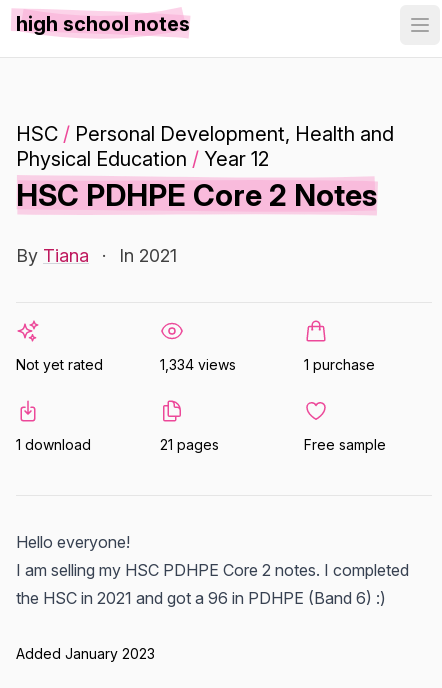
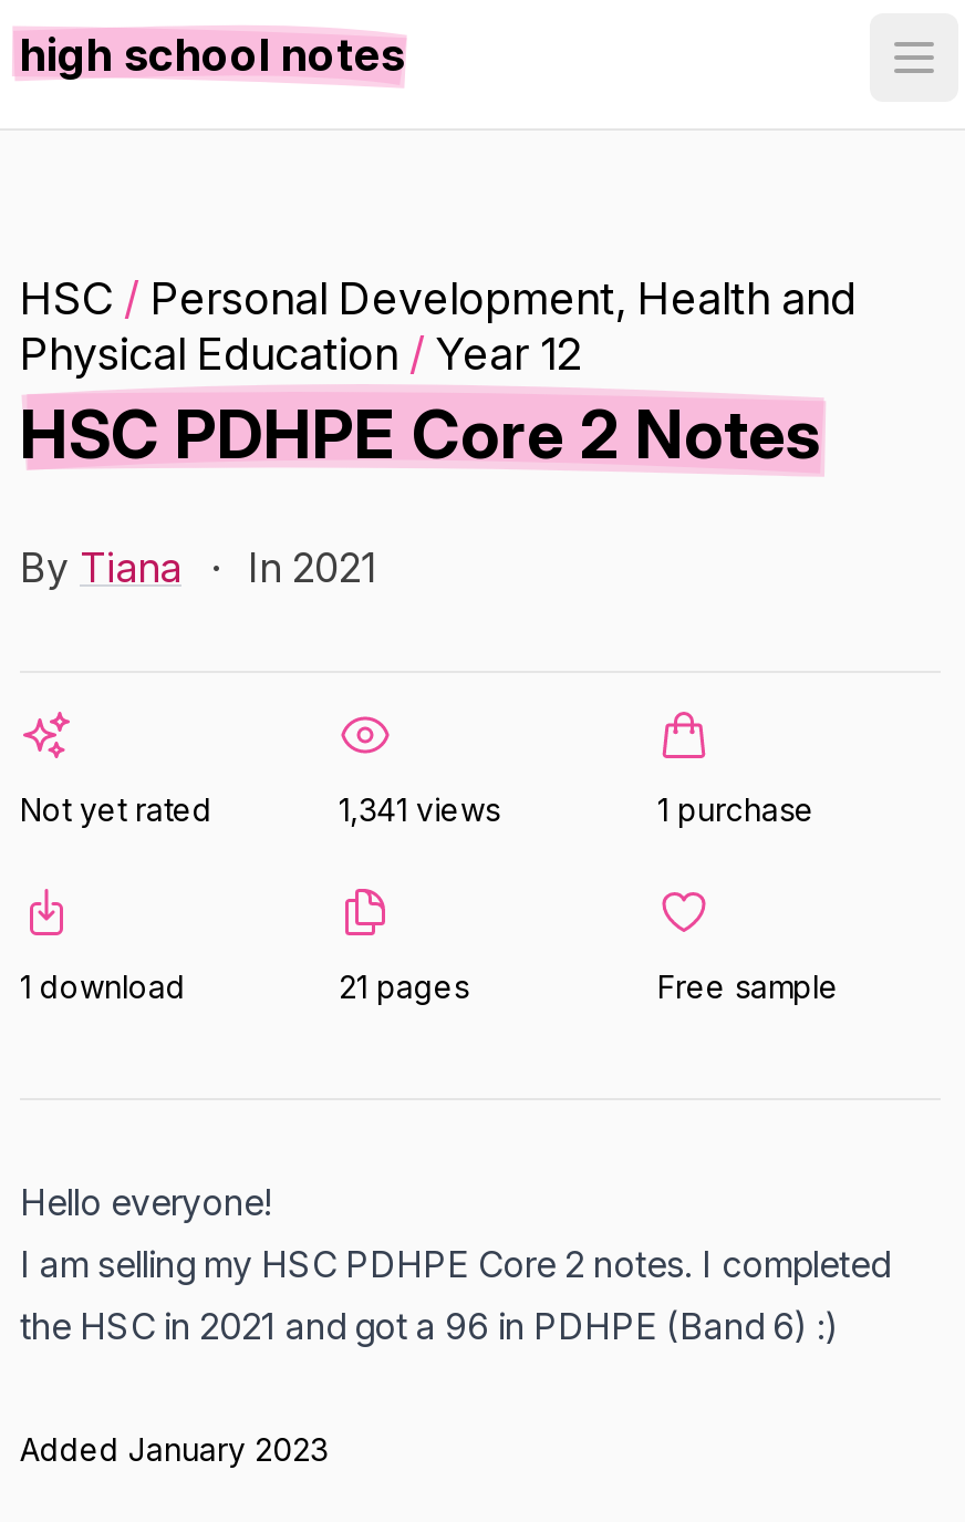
[160,356,236,373] 1,334 views -> [339,790,500,828] 1,341 views

